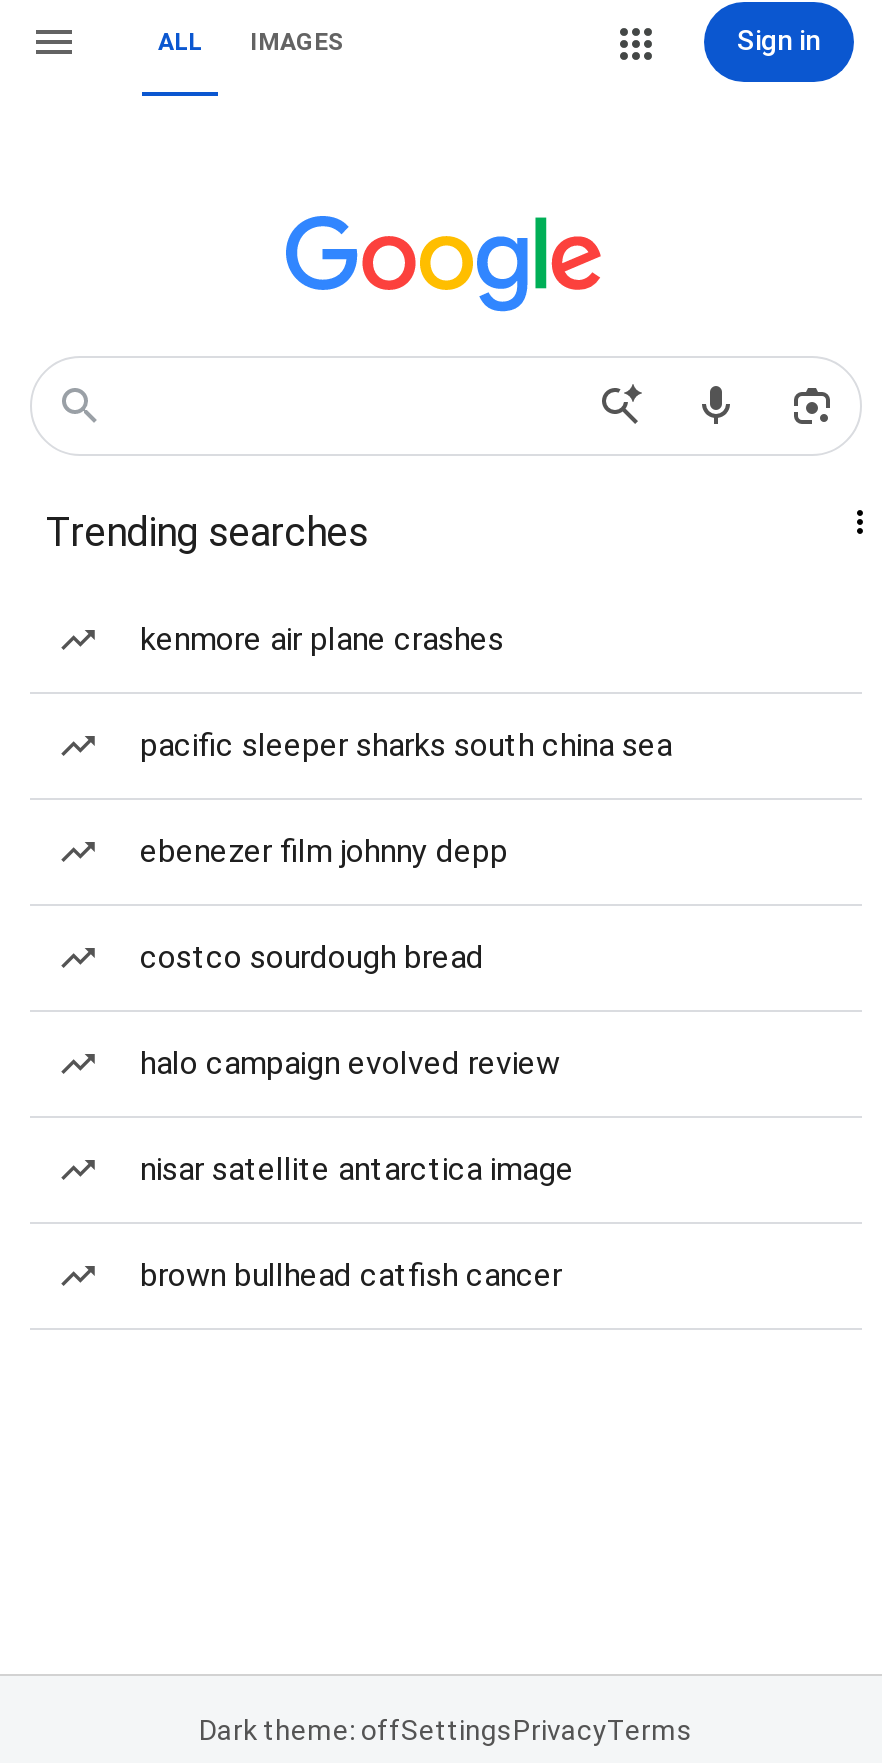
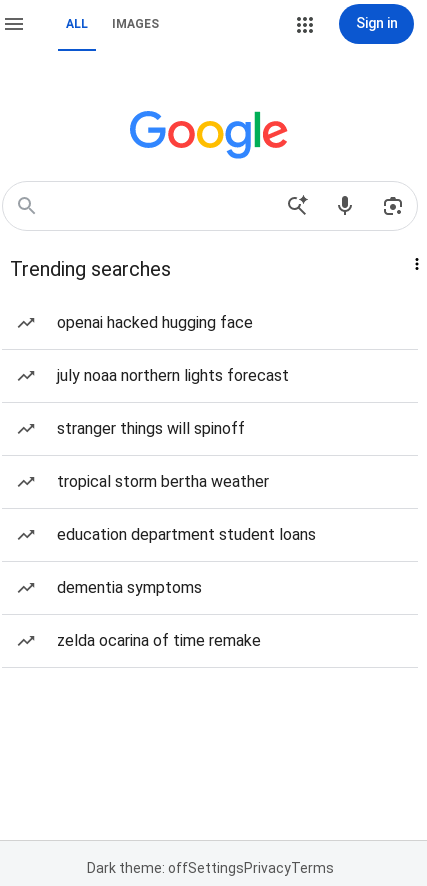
[140,620,504,658] kenmore air plane crashes -> [57,313,253,332] openai hacked hugging face
[140,726,672,764] pacific sleeper sharks south china sea -> [57,366,289,385] july noaa northern lights forecast
[140,832,508,870] ebenezer film johnny depp -> [57,419,245,438] stranger things will spinoff
[140,938,484,976] costco sourdough bread -> [57,472,269,491] tropical storm bertha weather
[140,1044,560,1082] halo campaign evolved review -> [57,525,316,544] education department student loans
[140,1150,574,1188] nisar satellite antarctica image -> [57,578,202,597] dementia symptoms
[140,1256,562,1294] brown bullhead catfish cancer -> [57,631,261,650] zelda ocarina of time remake

